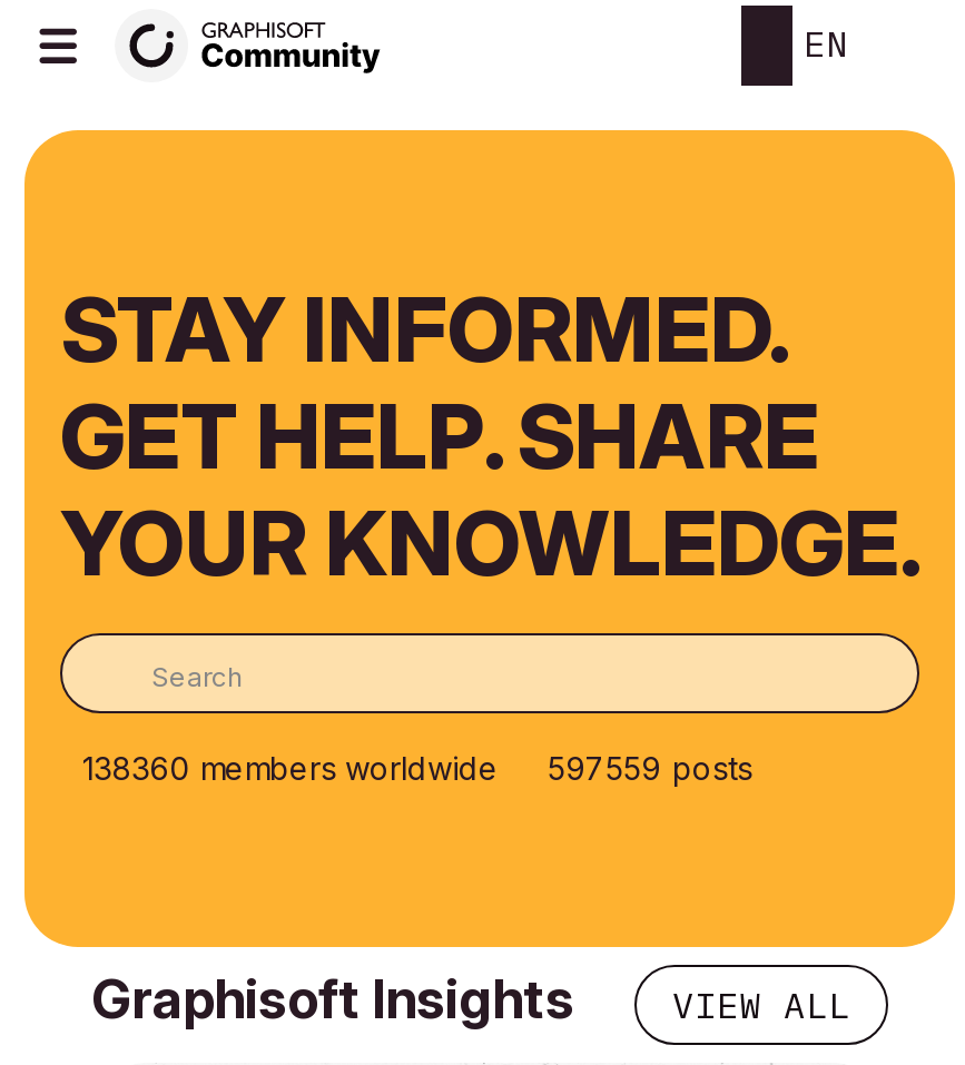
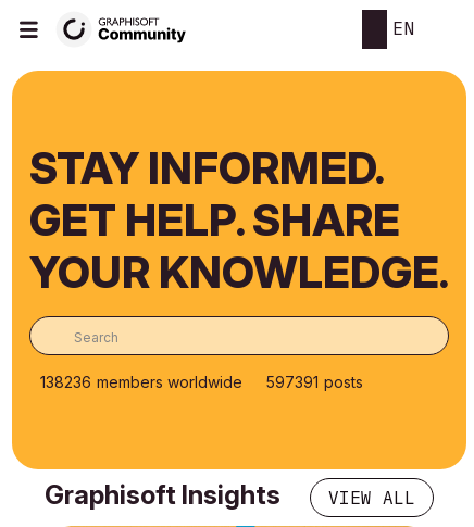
[82,748,499,786] 138360 members worldwide -> [40,372,242,391] 138236 members worldwide
[548,748,752,786] 597559 posts -> [266,372,363,391] 597391 posts

